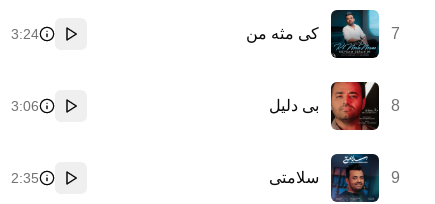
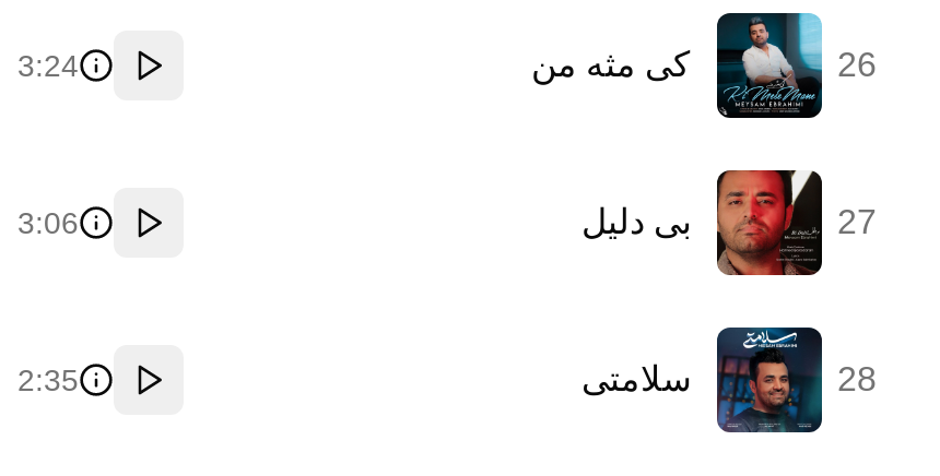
[390,25,399,42] 7 -> [837,46,877,83] 26
[390,97,399,114] 8 -> [837,203,877,240] 27
[390,169,399,186] 9 -> [837,360,877,397] 28

